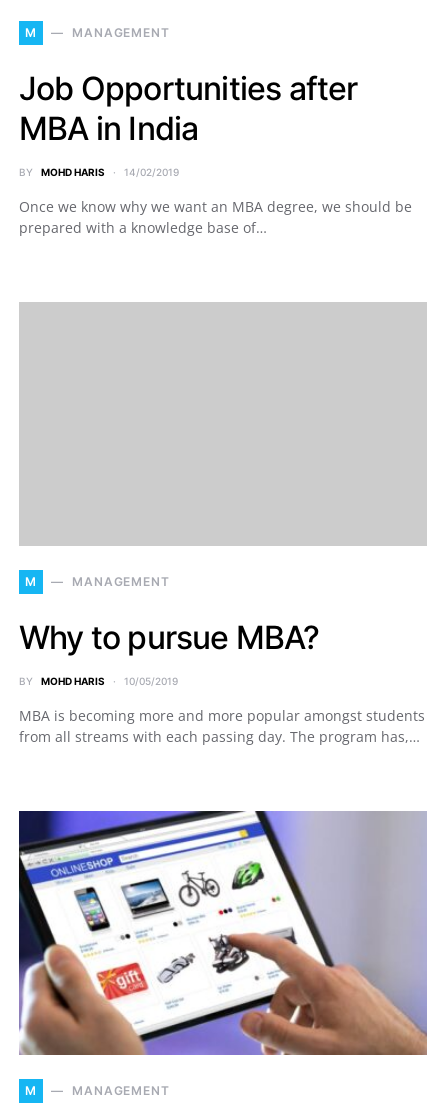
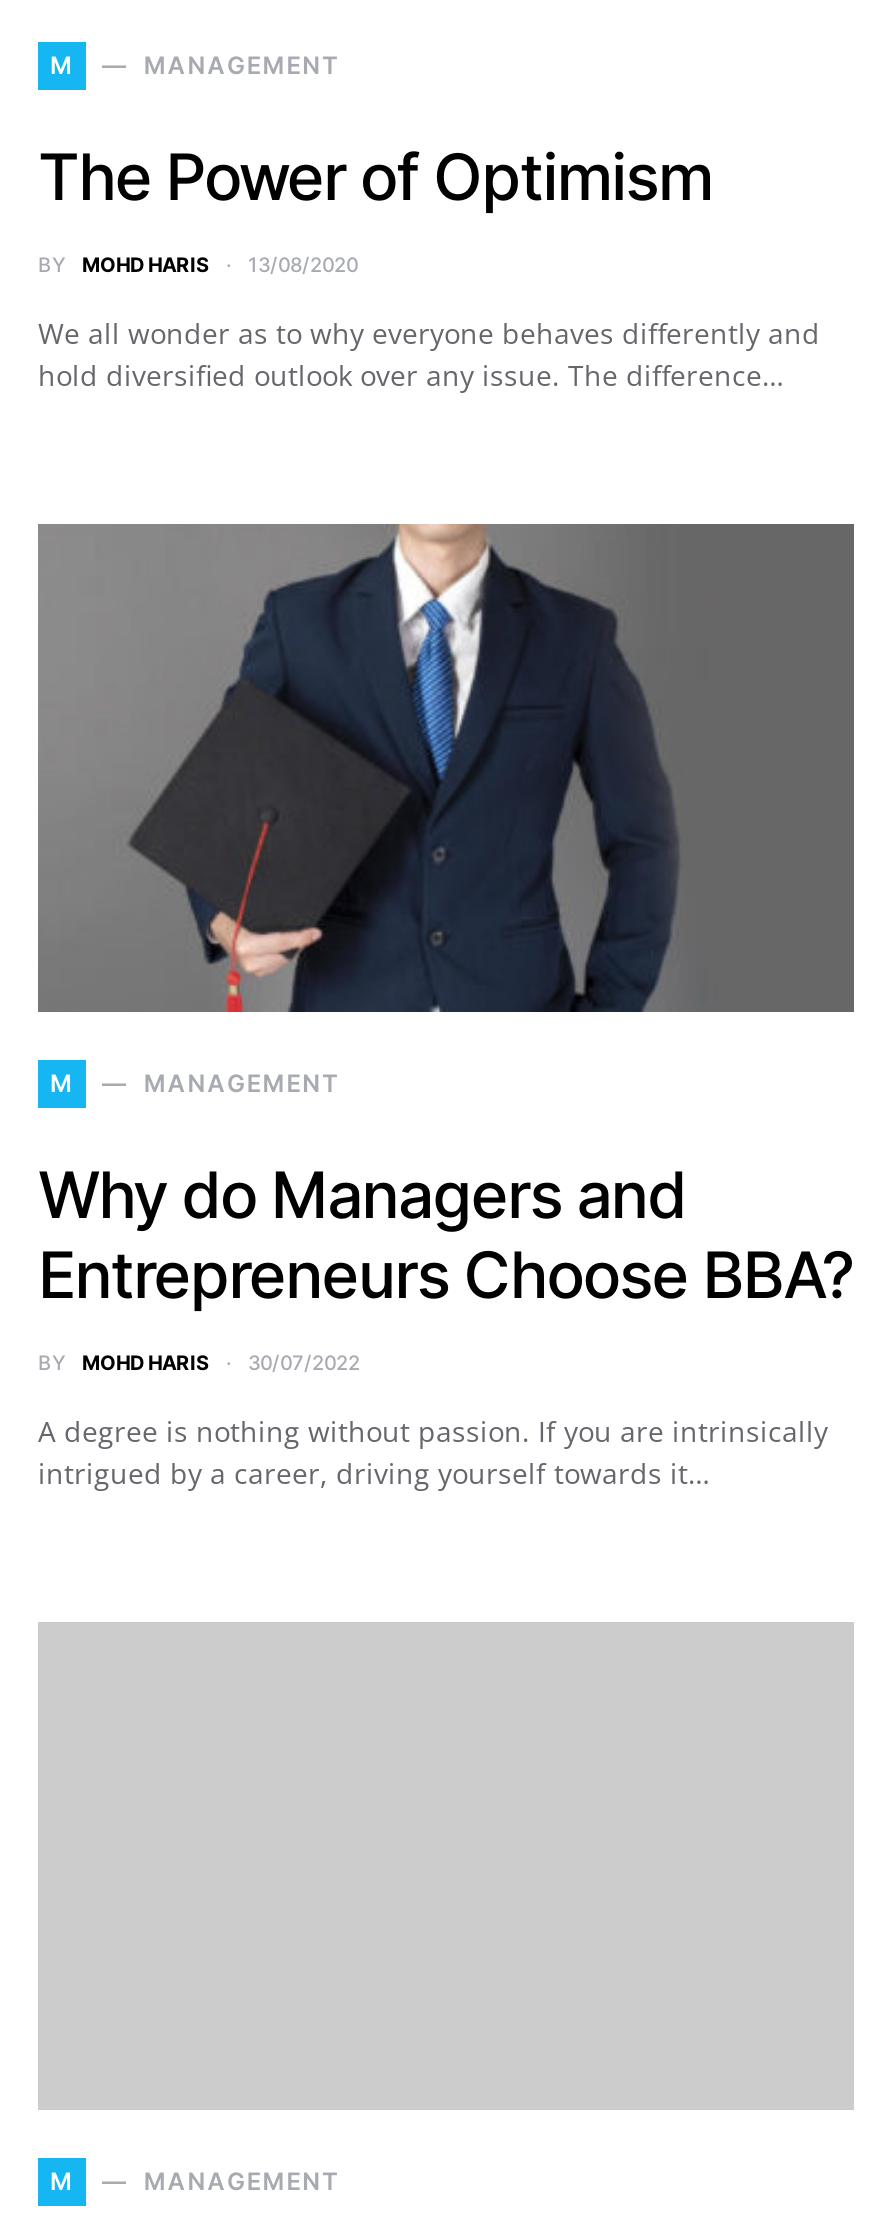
[19,69,358,148] Job Opportunities after | MBA in India -> [38,138,712,216] The Power of Optimism
[19,166,179,178] BY MOHD HARIS 14/02/2019 -> [38,252,358,276] BY MOHD HARIS 13/08/2020
moved [19,166,105,178] -> [38,252,210,276]: BY | MOHD HARIS
none -> [38,524,854,1014] [image]
[19,197,412,237] Once we know why we want an MBA degree, we should be | prepared with a knowledge base of… -> [38,314,820,394] We all wonder as to why everyone behaves differently and | hold diversified outlook over any issue. The difference…
moved [25,574,170,589] -> [50,1068,340,1098]: M | MANAGEMENT
[19,618,320,657] Why to pursue MBA? -> [38,1156,854,1314] Why do Managers and | Entrepreneurs Choose BBA?
[19,675,178,687] BY MOHD HARIS 10/05/2019 -> [38,1350,360,1374] BY MOHD HARIS 30/07/2022
[19,706,425,746] MBA is becoming more and more popular amongst students | from all streams with each passing day. The program has,… -> [38,1412,828,1492] A degree is nothing without passion. If you are intrinsically | intrigued by a career, driving yourself towards it…
[18,810,427,1055] [image] -> none

